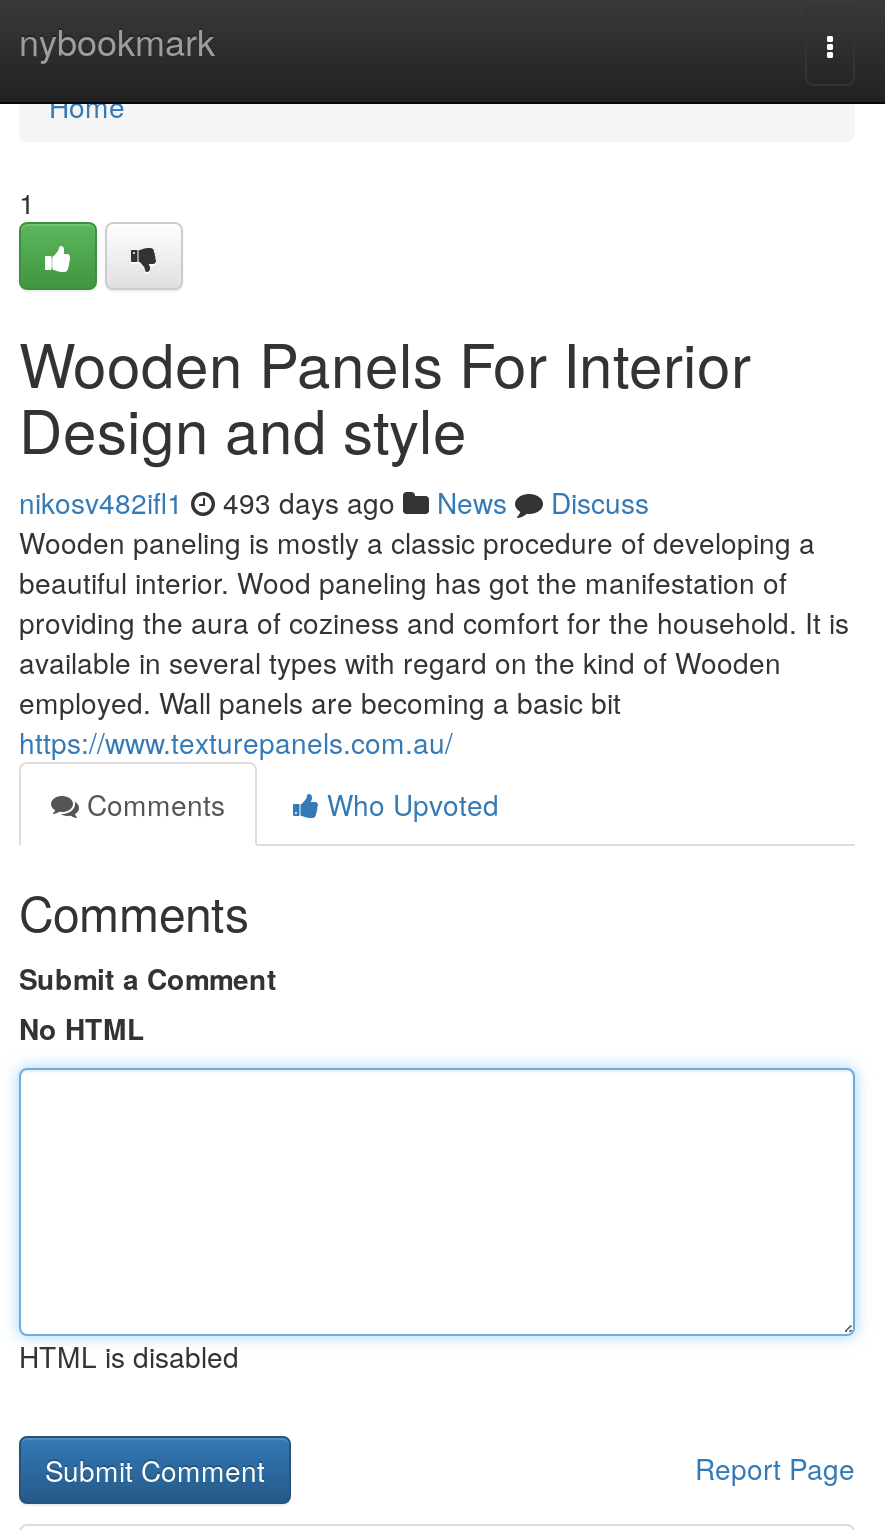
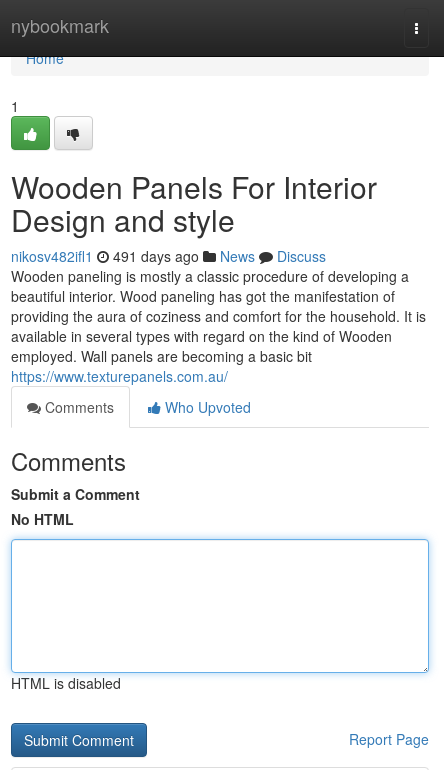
[19,482,649,522] nikosv482ifl1 493 days ago News Discuss -> [11,246,326,266] nikosv482ifl1 491 days ago News Discuss

